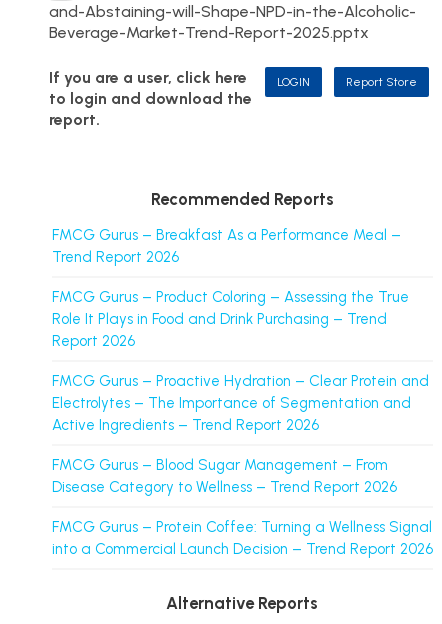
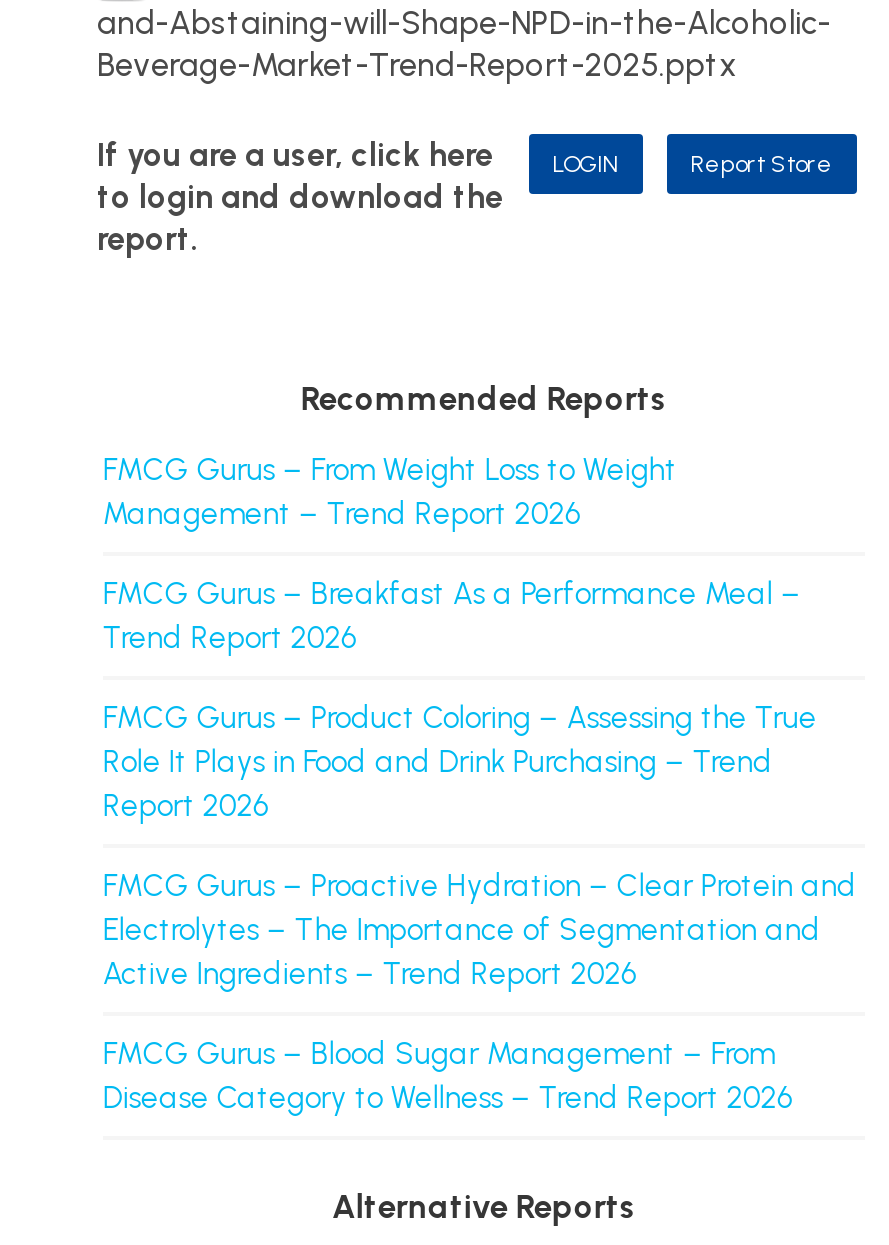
none -> [103,453,677,533] FMCG Gurus – From Weight Loss to Weight | Management – Trend Report 2026
moved [52,226,429,496] -> [103,577,857,1117]: FMCG Gurus – Breakfast As a Performance Meal – | Trend Report 2026 | FMCG Gurus – Product Coloring – Assessing the True | ... | FMCG Gurus – Blood Sugar Management – From | Disease Category to Wellness – Trend Report 2026
[52,518,433,558] FMCG Gurus – Protein Coffee: Turning a Wellness Signal | into a Commercial Launch Decision – Trend Report 2026 -> none

